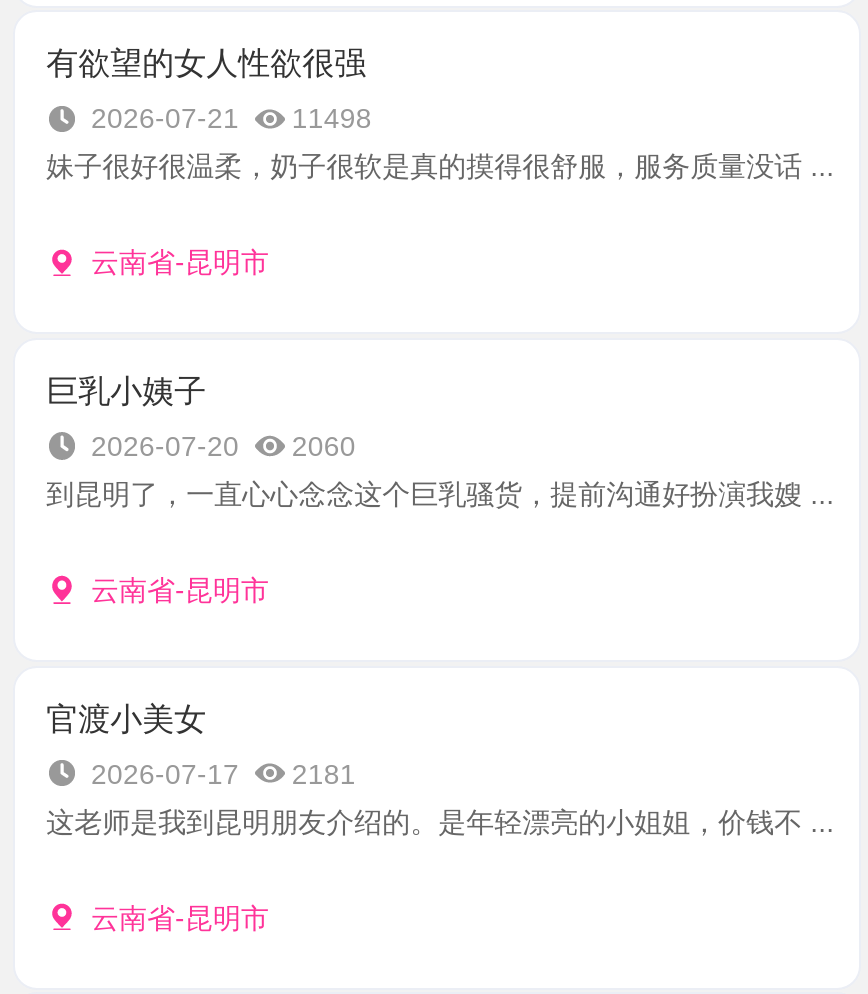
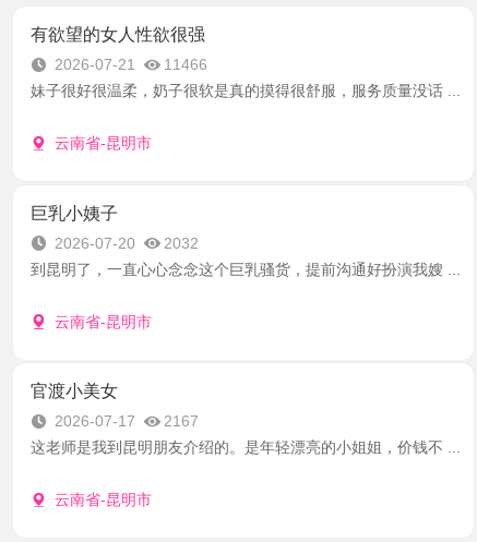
[91,103,372,135] 2026-07-21 11498 -> [55,56,208,73] 2026-07-21 11466
[91,430,356,462] 2026-07-20 2060 -> [55,234,199,252] 2026-07-20 2032
[91,757,356,789] 2026-07-17 2181 -> [55,413,199,430] 2026-07-17 2167

